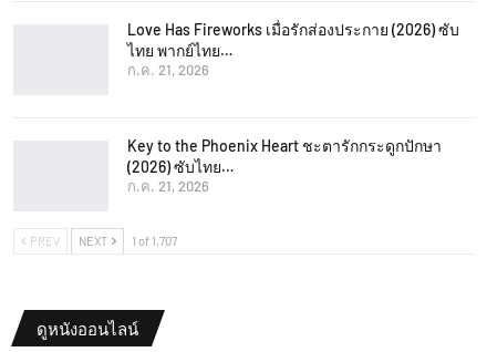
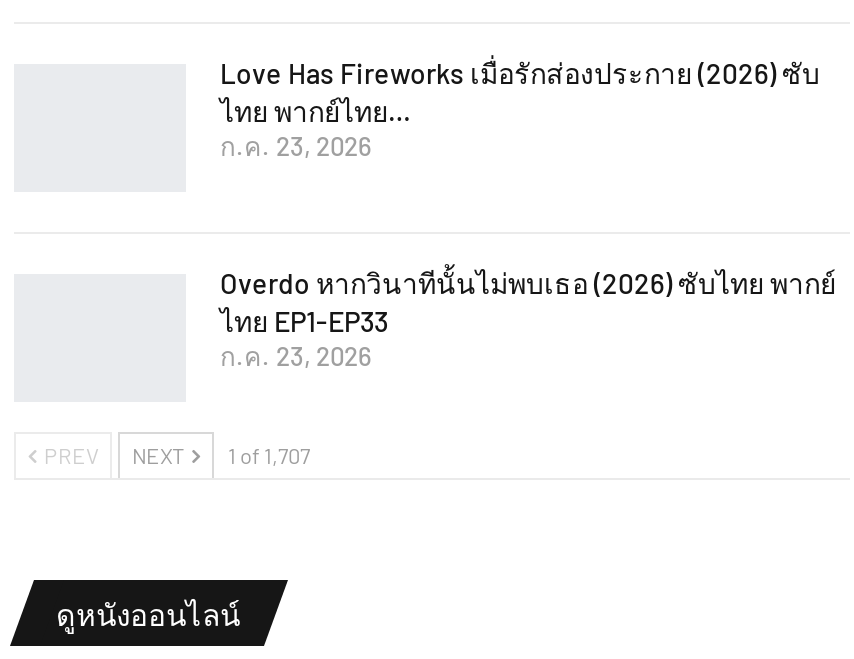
[127,61,209,79] ก.ค. 21, 2026 -> [220,131,372,163] ก.ค. 23, 2026
[127,136,442,195] Key to the Phoenix Heart ชะตารักกระดูกปักษา | (2026) ซับไทย… | ก.ค. 21, 2026 -> [220,266,836,372] Overdo หากวินาทีนั้นไม่พบเธอ (2026) ซับไทย พากย์ | ไทย EP1-EP33 | ก.ค. 23, 2026

